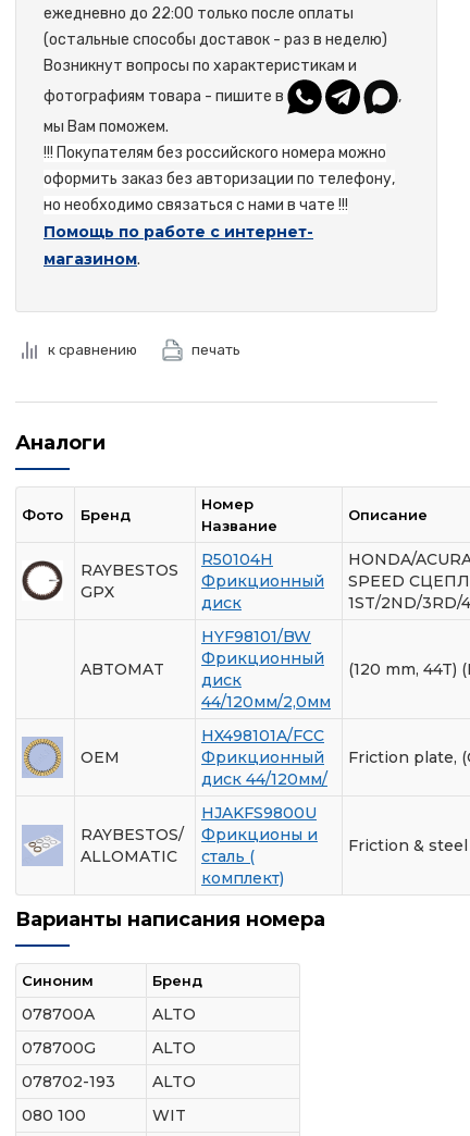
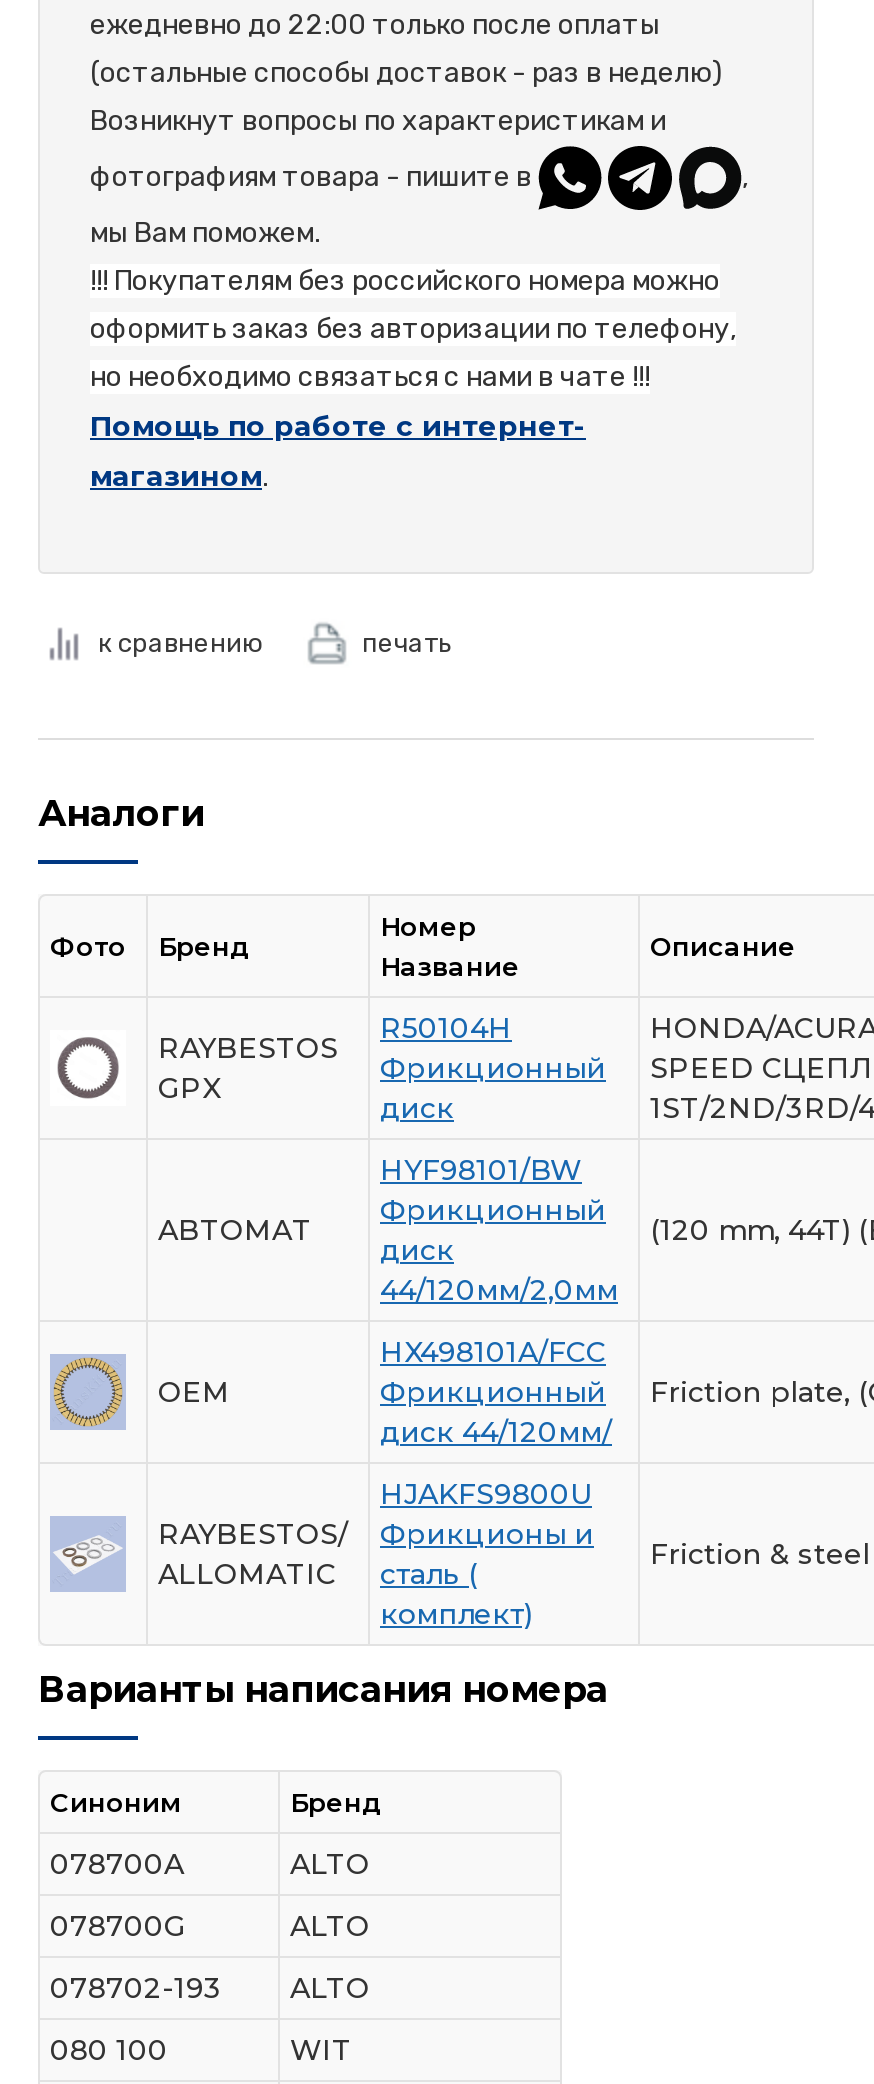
[21,559,63,602] [image] -> [50,1030,126,1104] [image]

